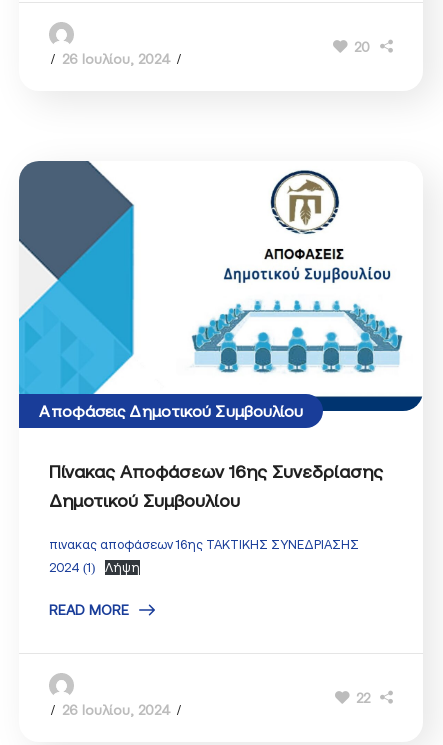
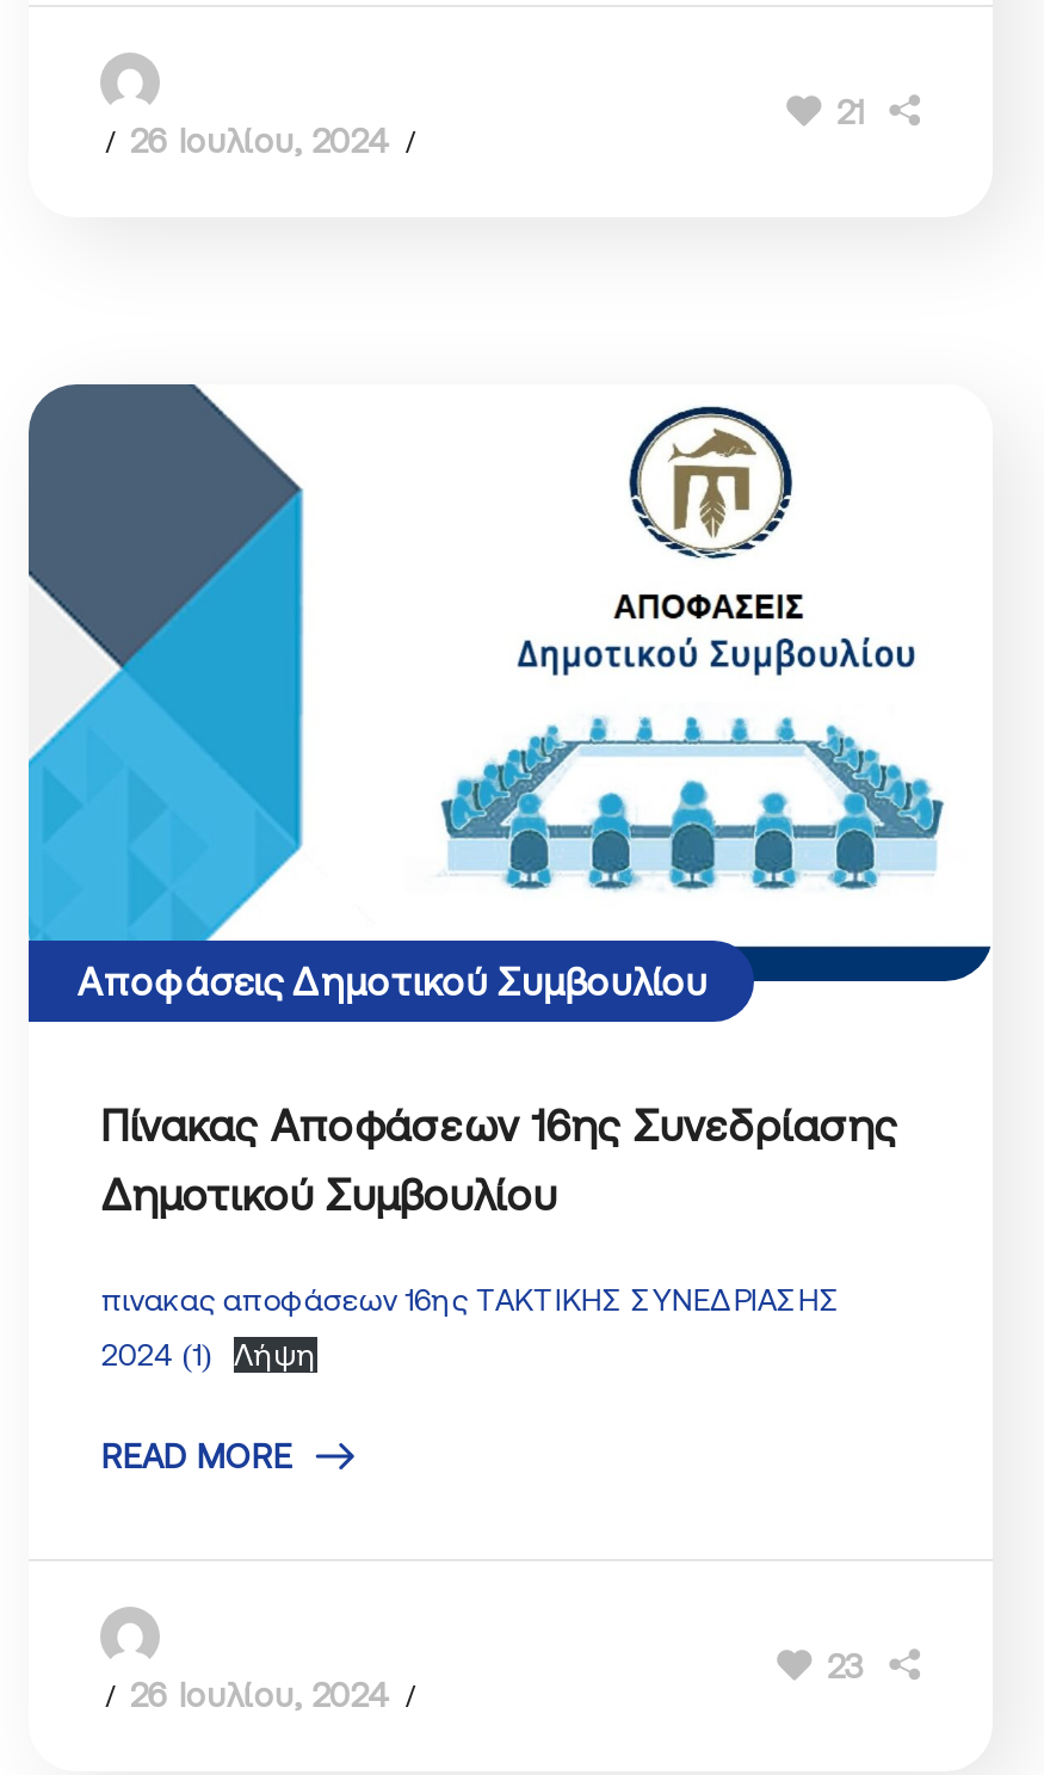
[354,39,370,55] 20 -> [837,93,865,131] 21
[356,690,370,706] 22 -> [827,1647,865,1685] 23

